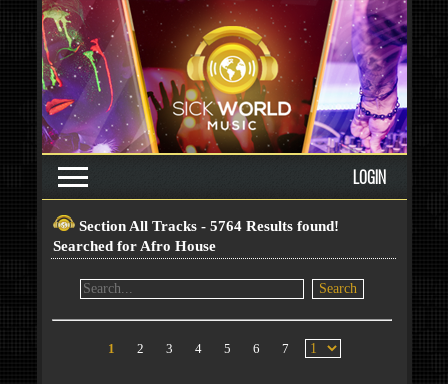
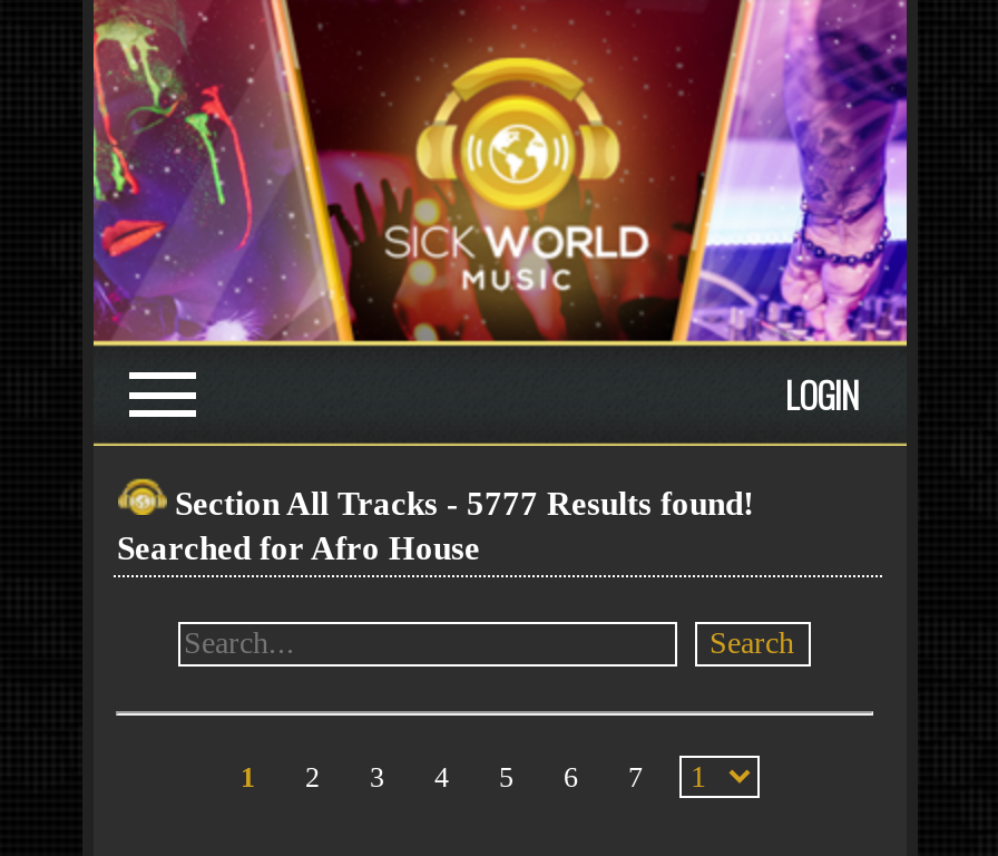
[78,218,338,234] Section All Tracks - 5764 Results found! -> [175,486,754,522] Section All Tracks - 5777 Results found!

